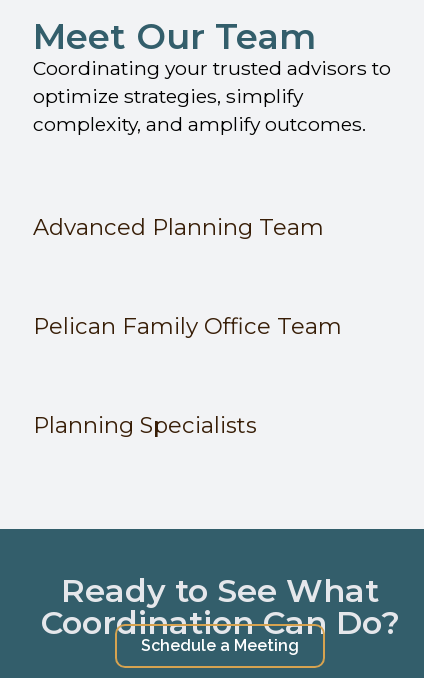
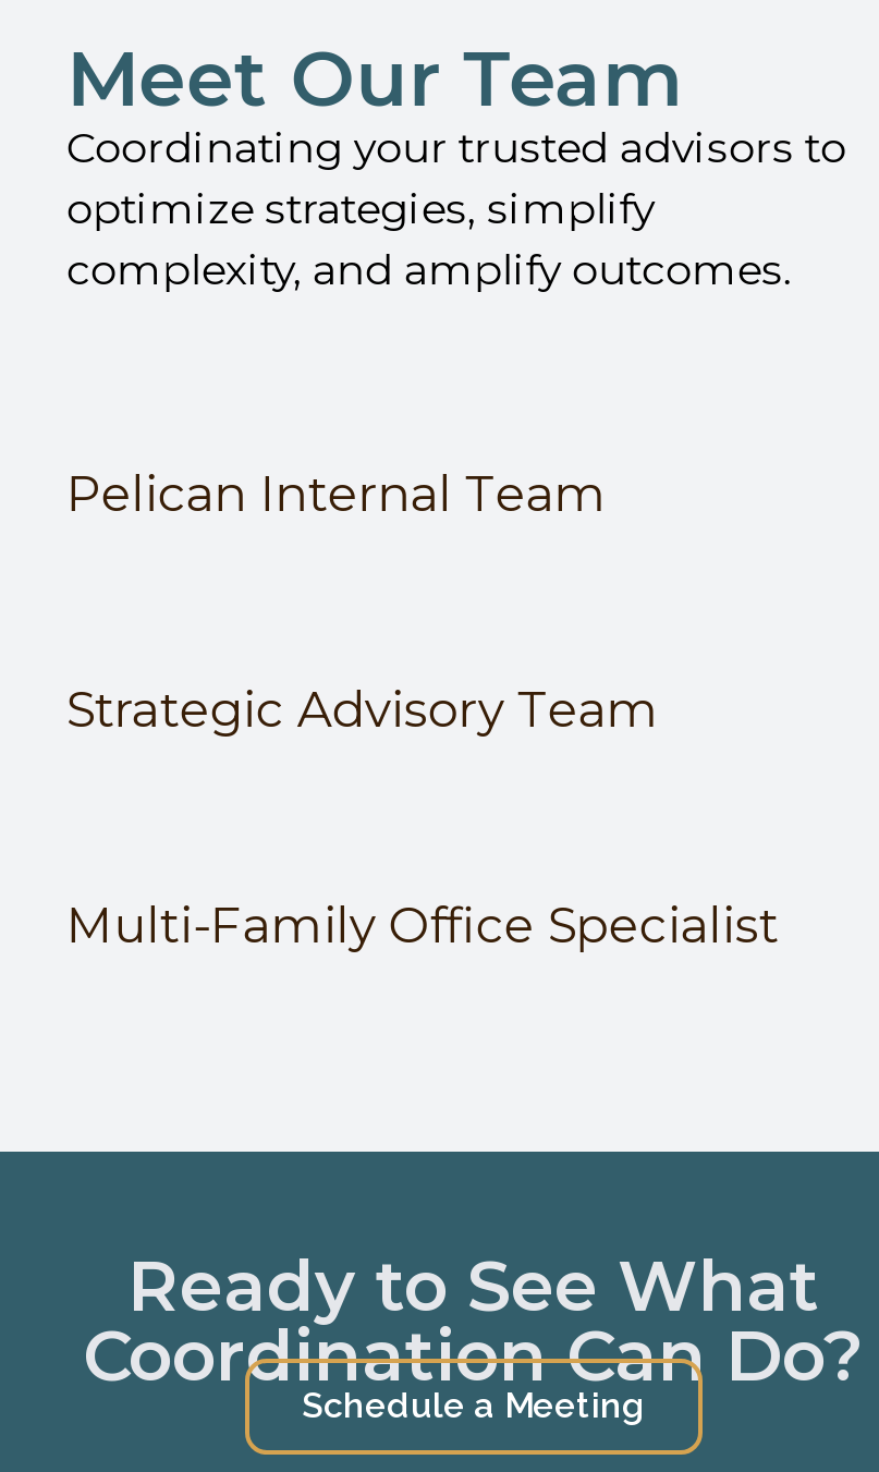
[33,213,324,241] Advanced Planning Team -> [66,463,606,524] Pelican Internal Team
[33,312,342,340] Pelican Family Office Team -> [66,679,659,740] Strategic Advisory Team
[33,411,257,439] Planning Specialists -> [66,894,779,955] Multi-Family Office Specialist

